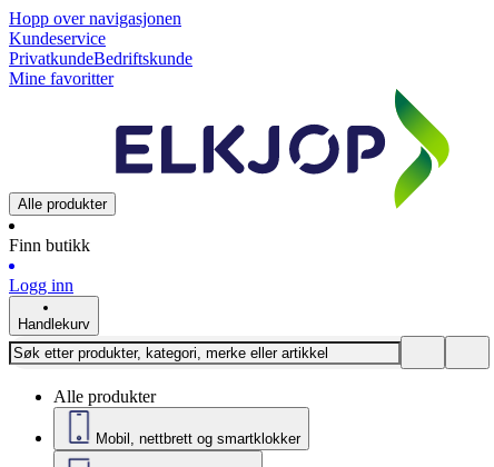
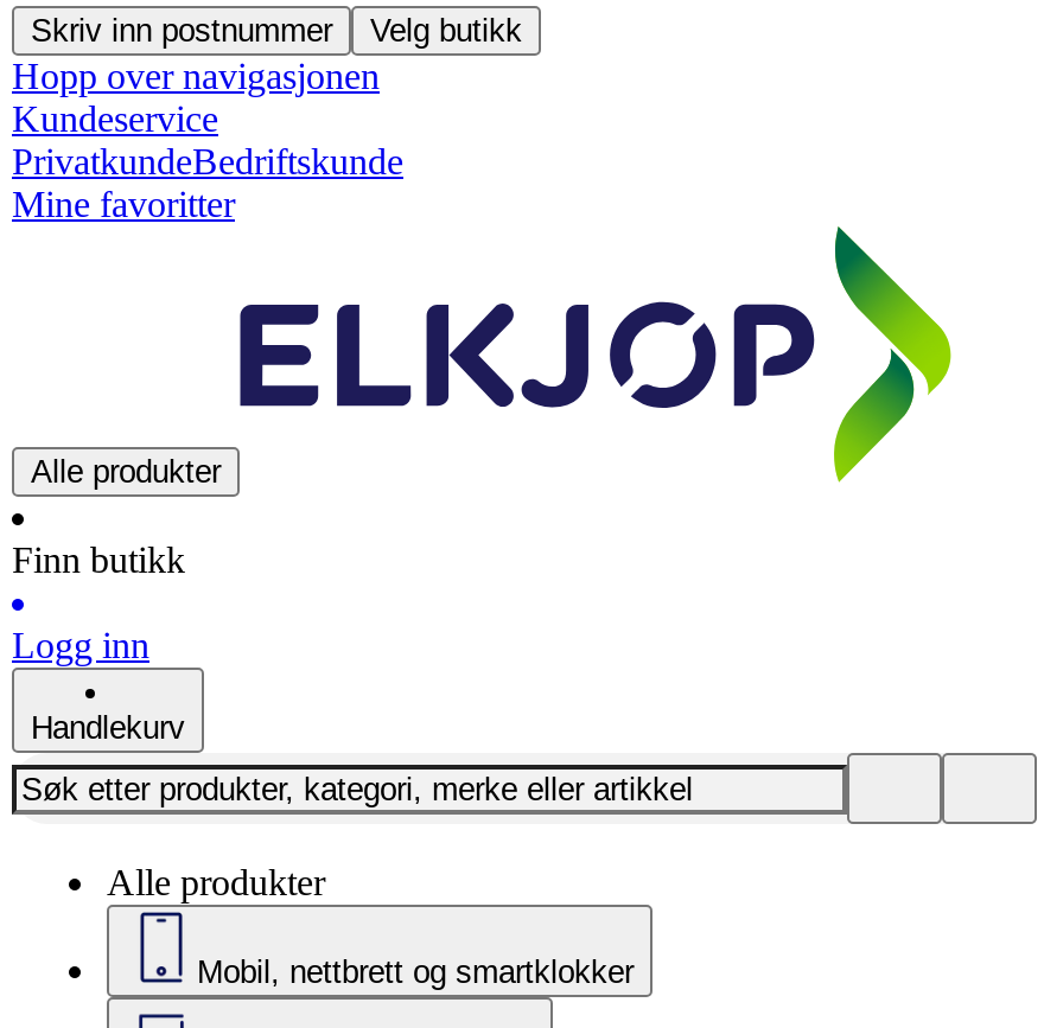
none -> [31,13,522,49] Skriv inn postnummer | Velg butikk

